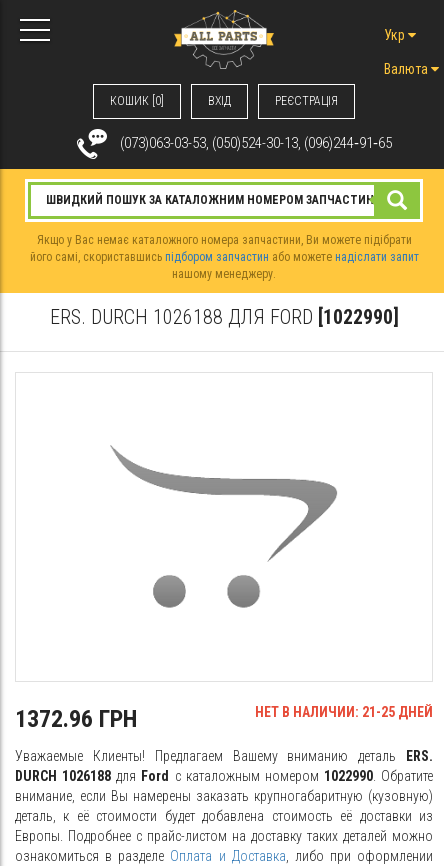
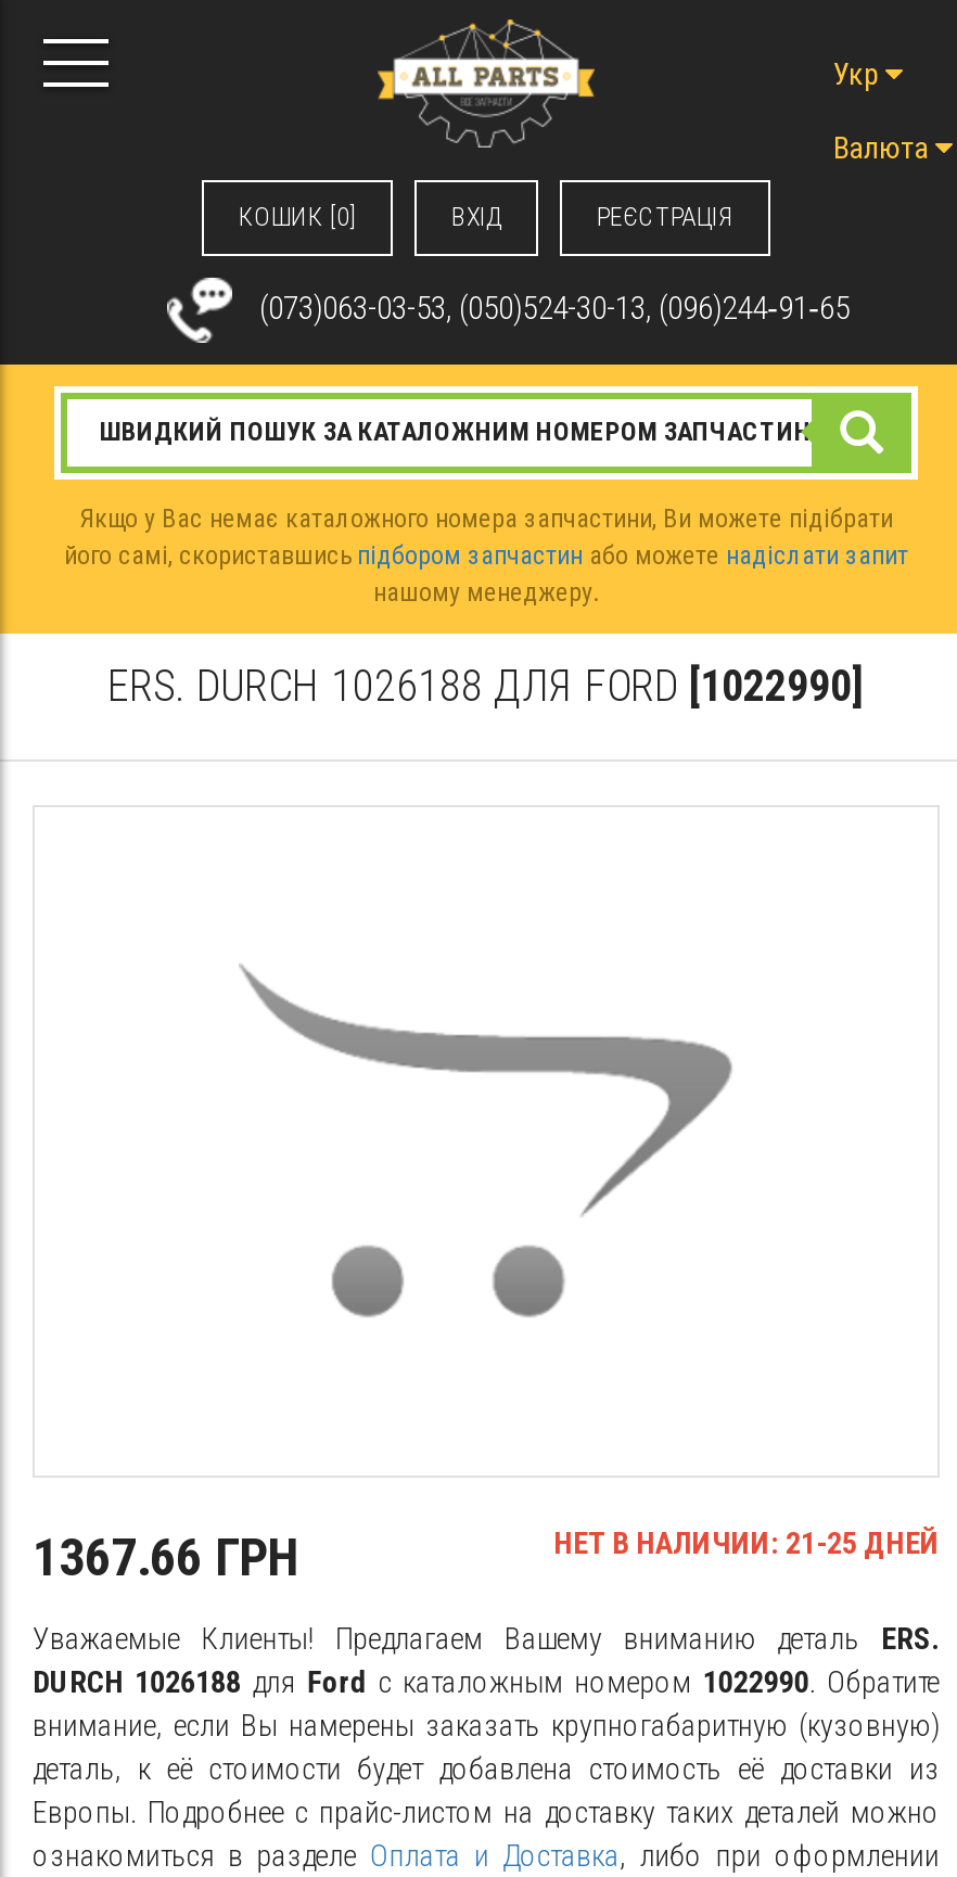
[15,705,137,733] 1372.96 ГРН -> [33,1527,297,1588] 1367.66 ГРН

